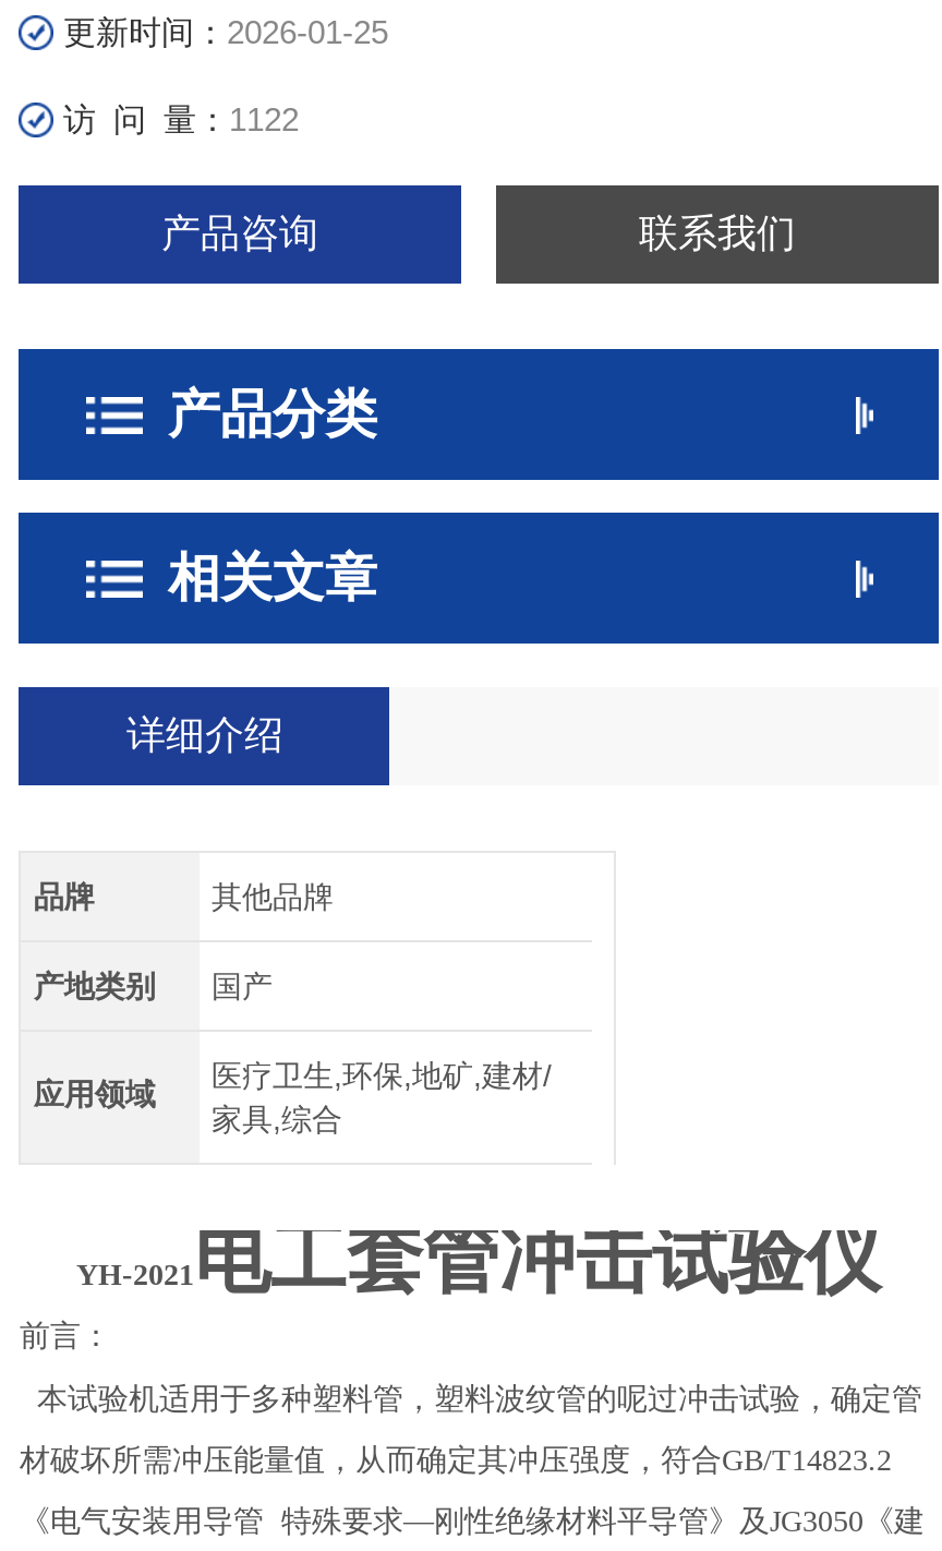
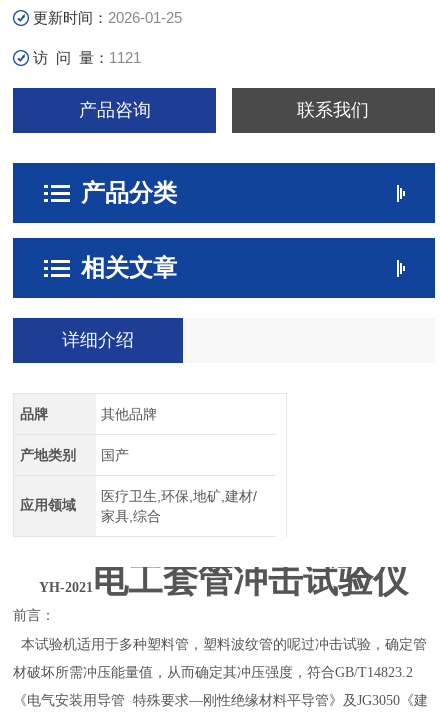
[63,100,299,137] 访 问 量：1122 -> [33,49,141,66] 访 问 量：1121

